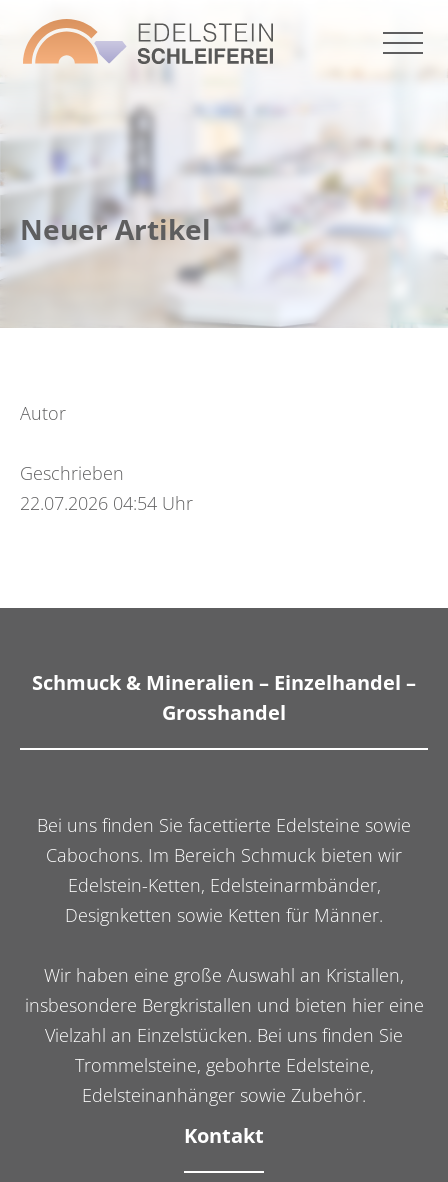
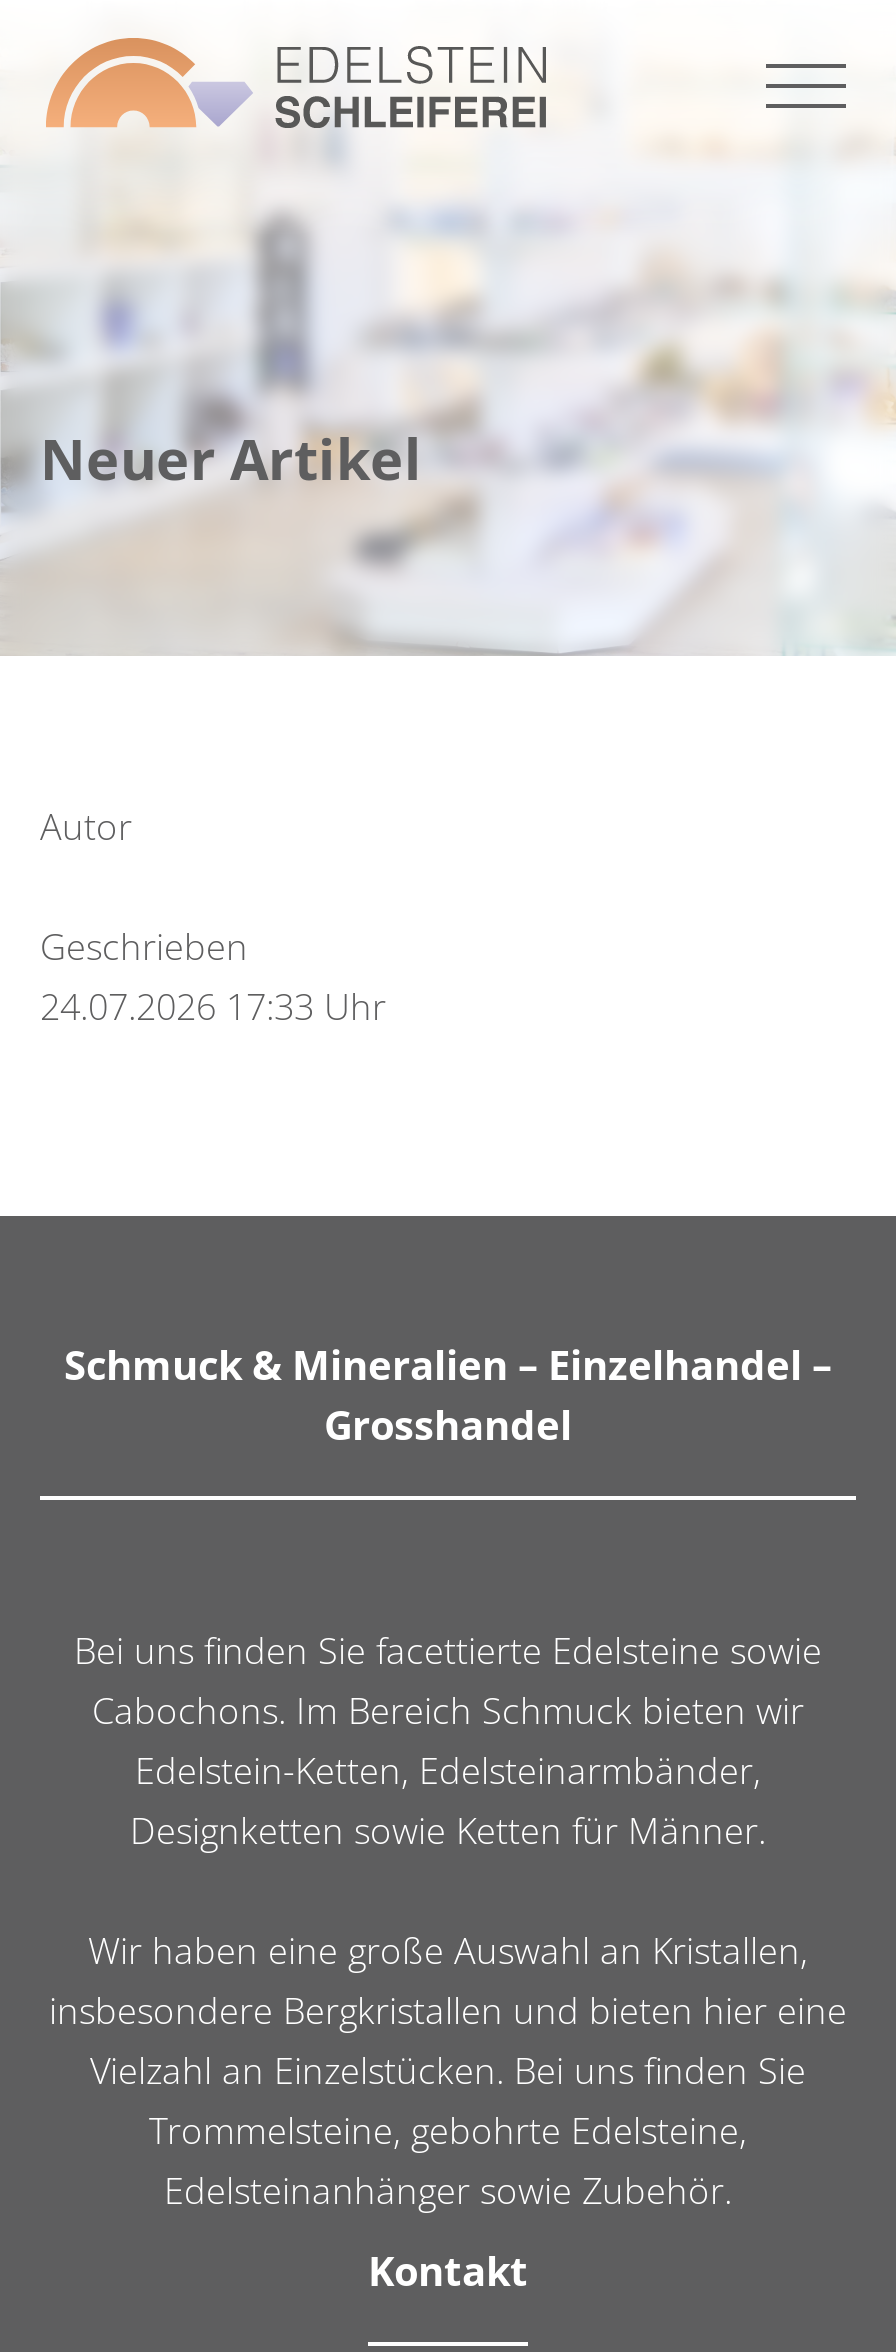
[20,490,193,514] 22.07.2026 04:54 Uhr -> [40,981,386,1029] 24.07.2026 17:33 Uhr

